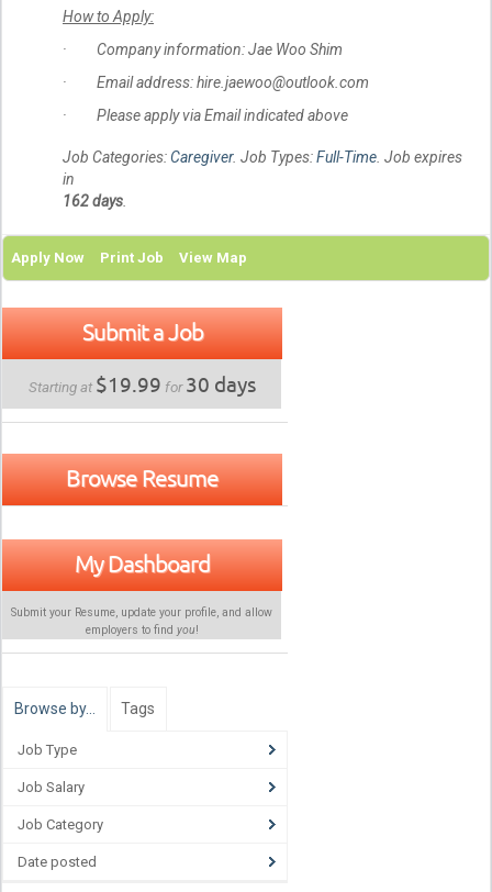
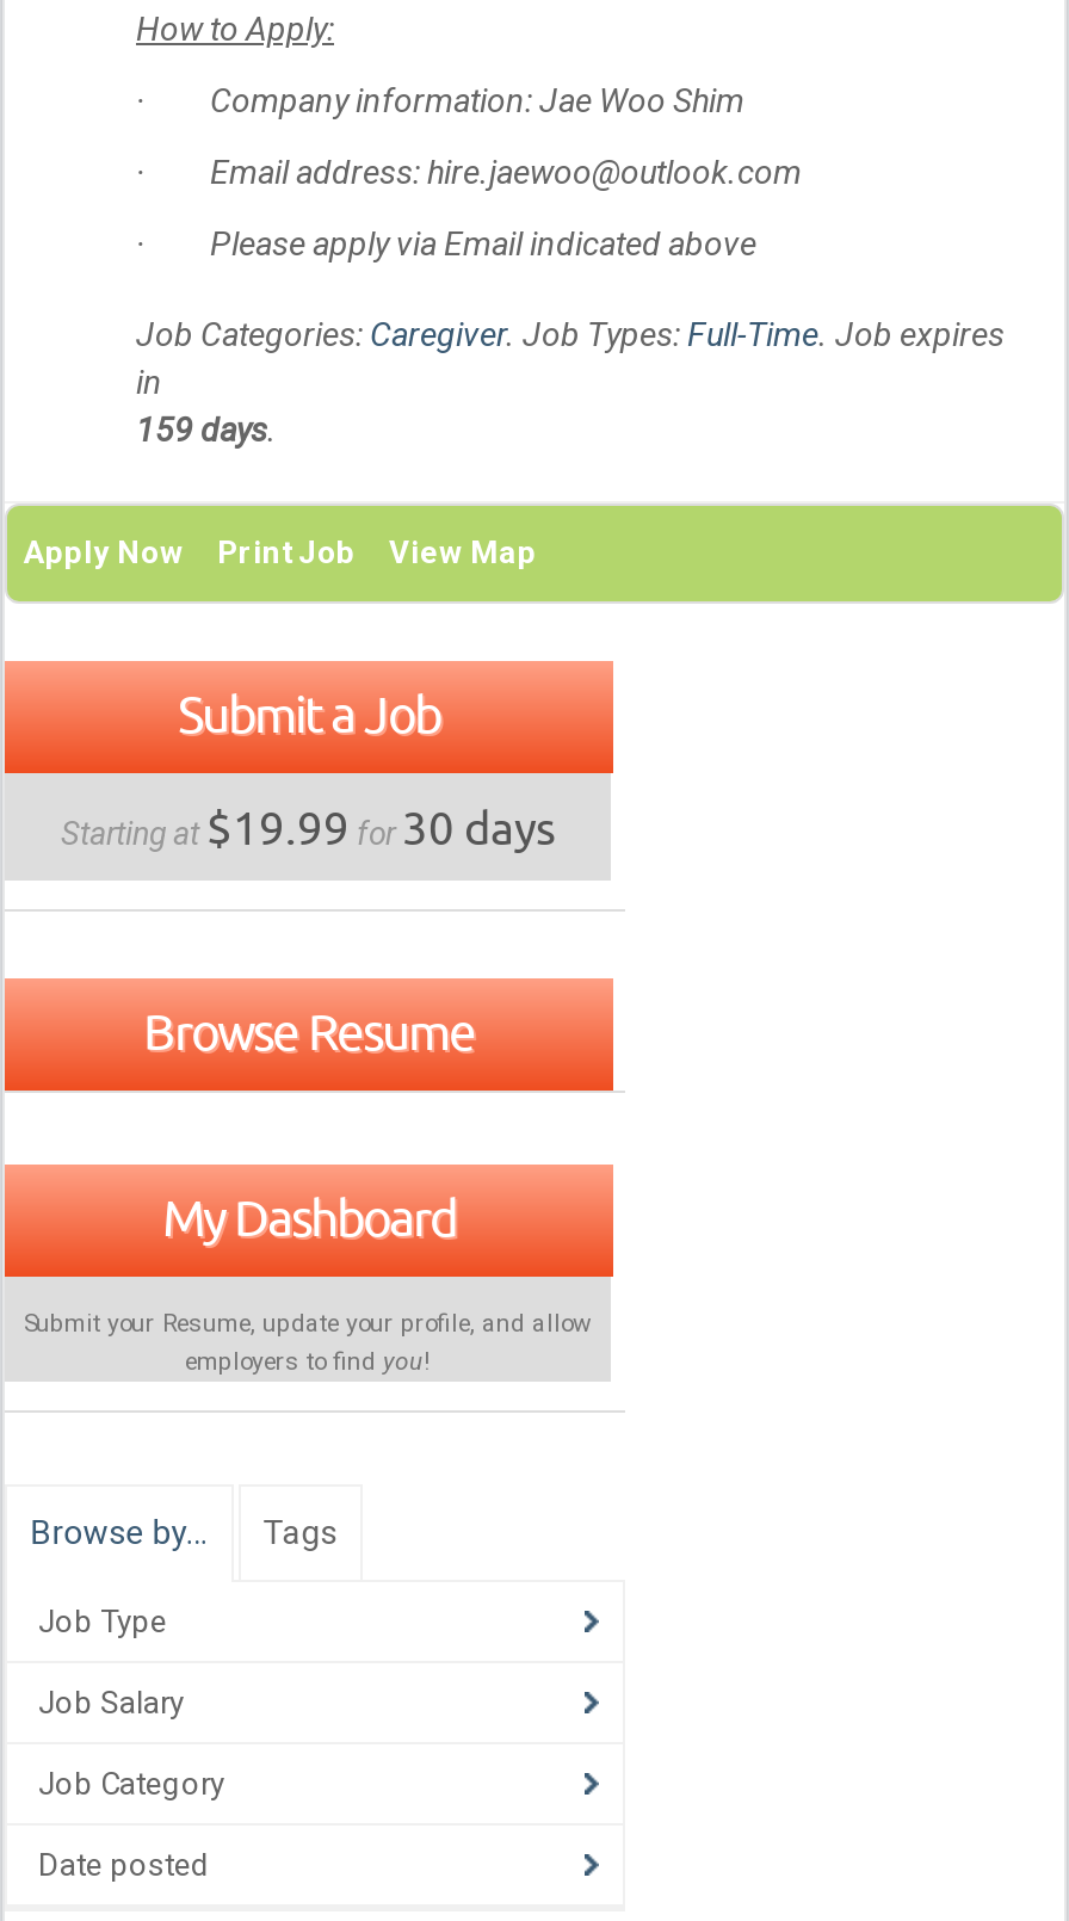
[63,193,127,210] 162 days. -> [136,411,277,450] 159 days.

